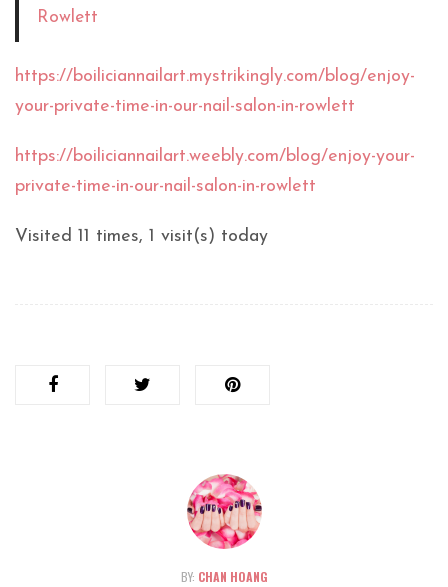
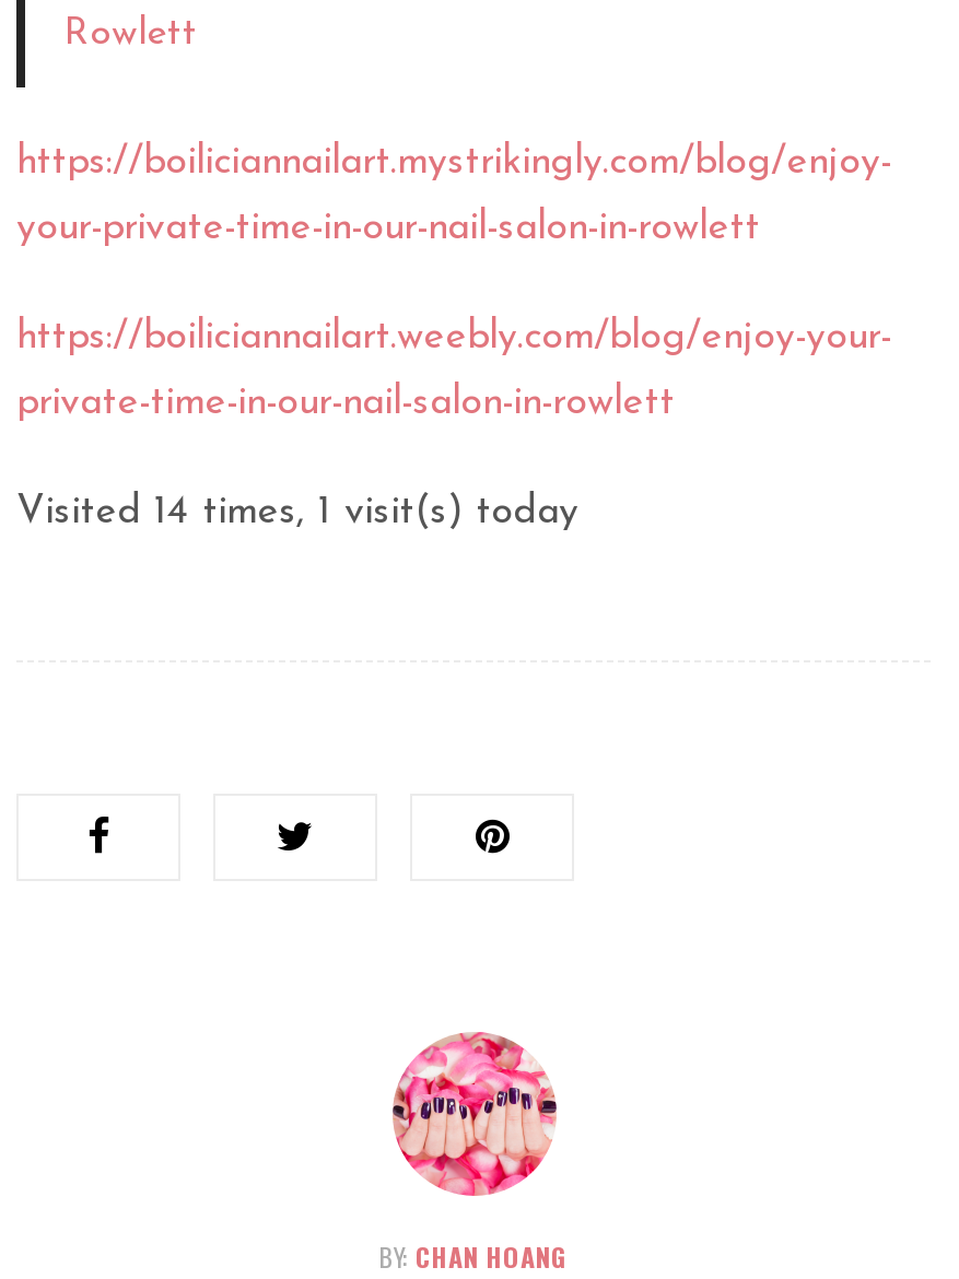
[15,227,268,246] Visited 11 times, 1 visit(s) today -> [16,492,578,534] Visited 14 times, 1 visit(s) today

